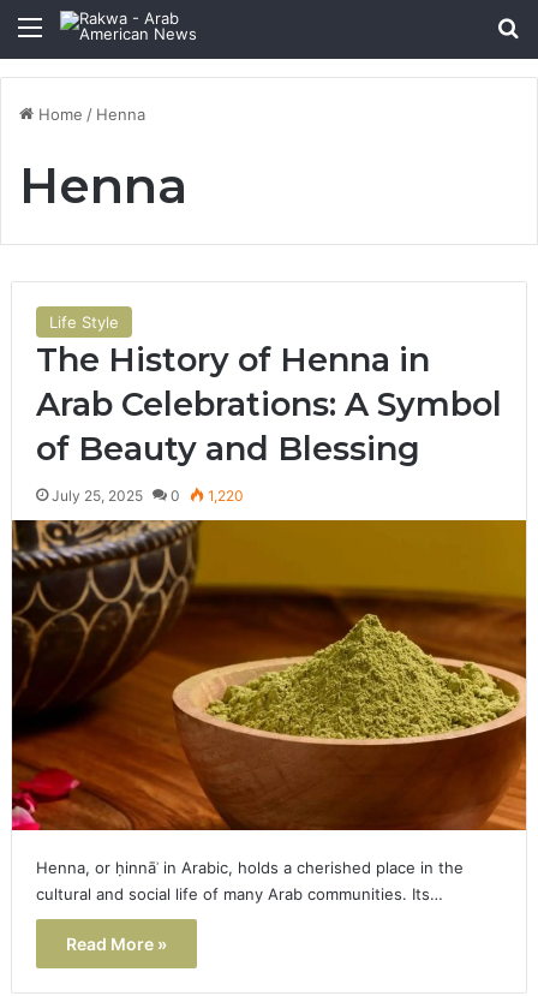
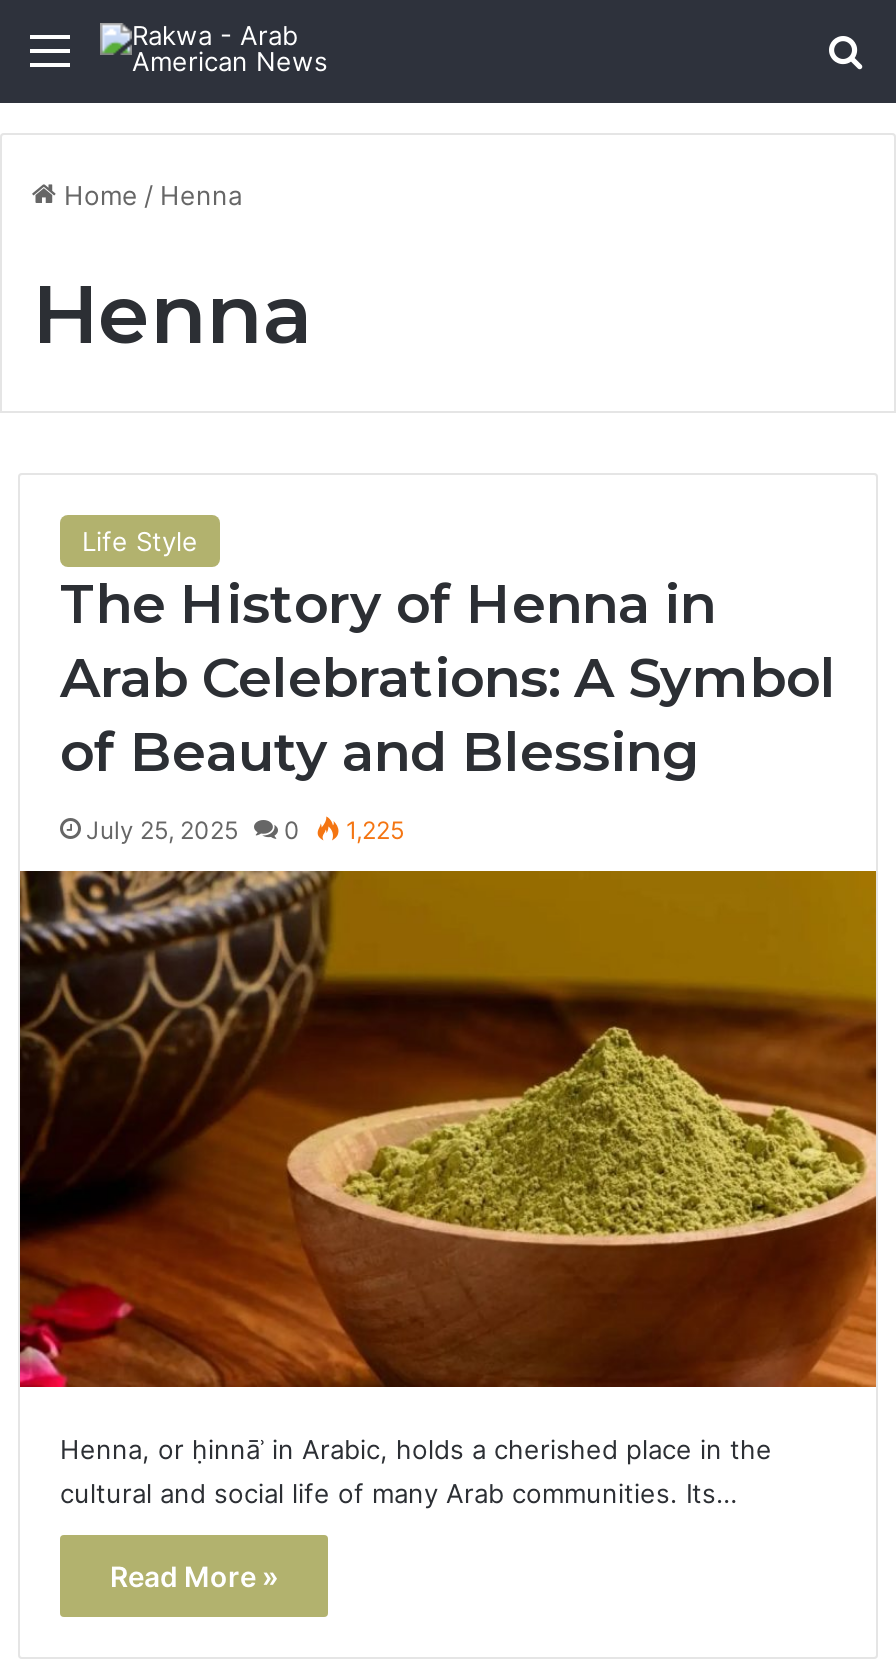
[52,487,244,505] July 25, 2025 0 1,220 -> [86,815,404,845] July 25, 2025 0 1,225

